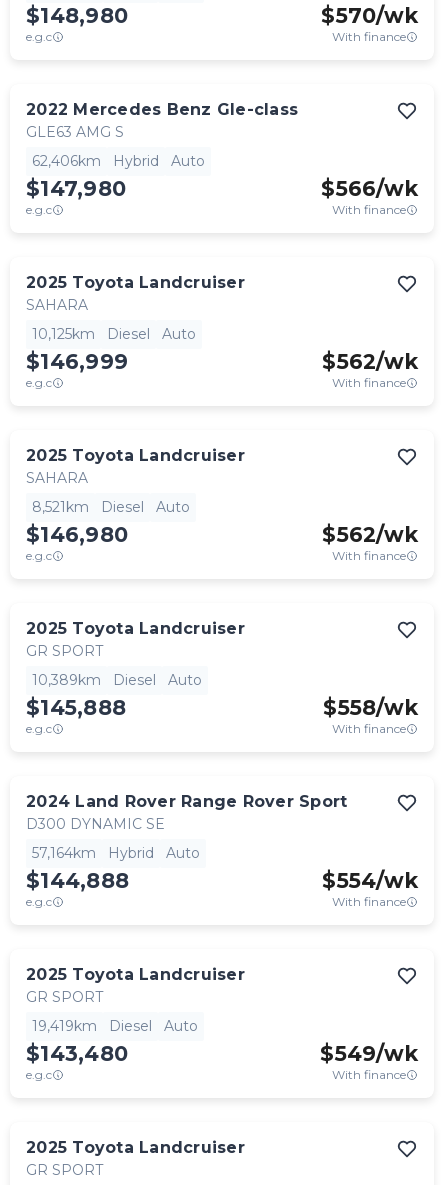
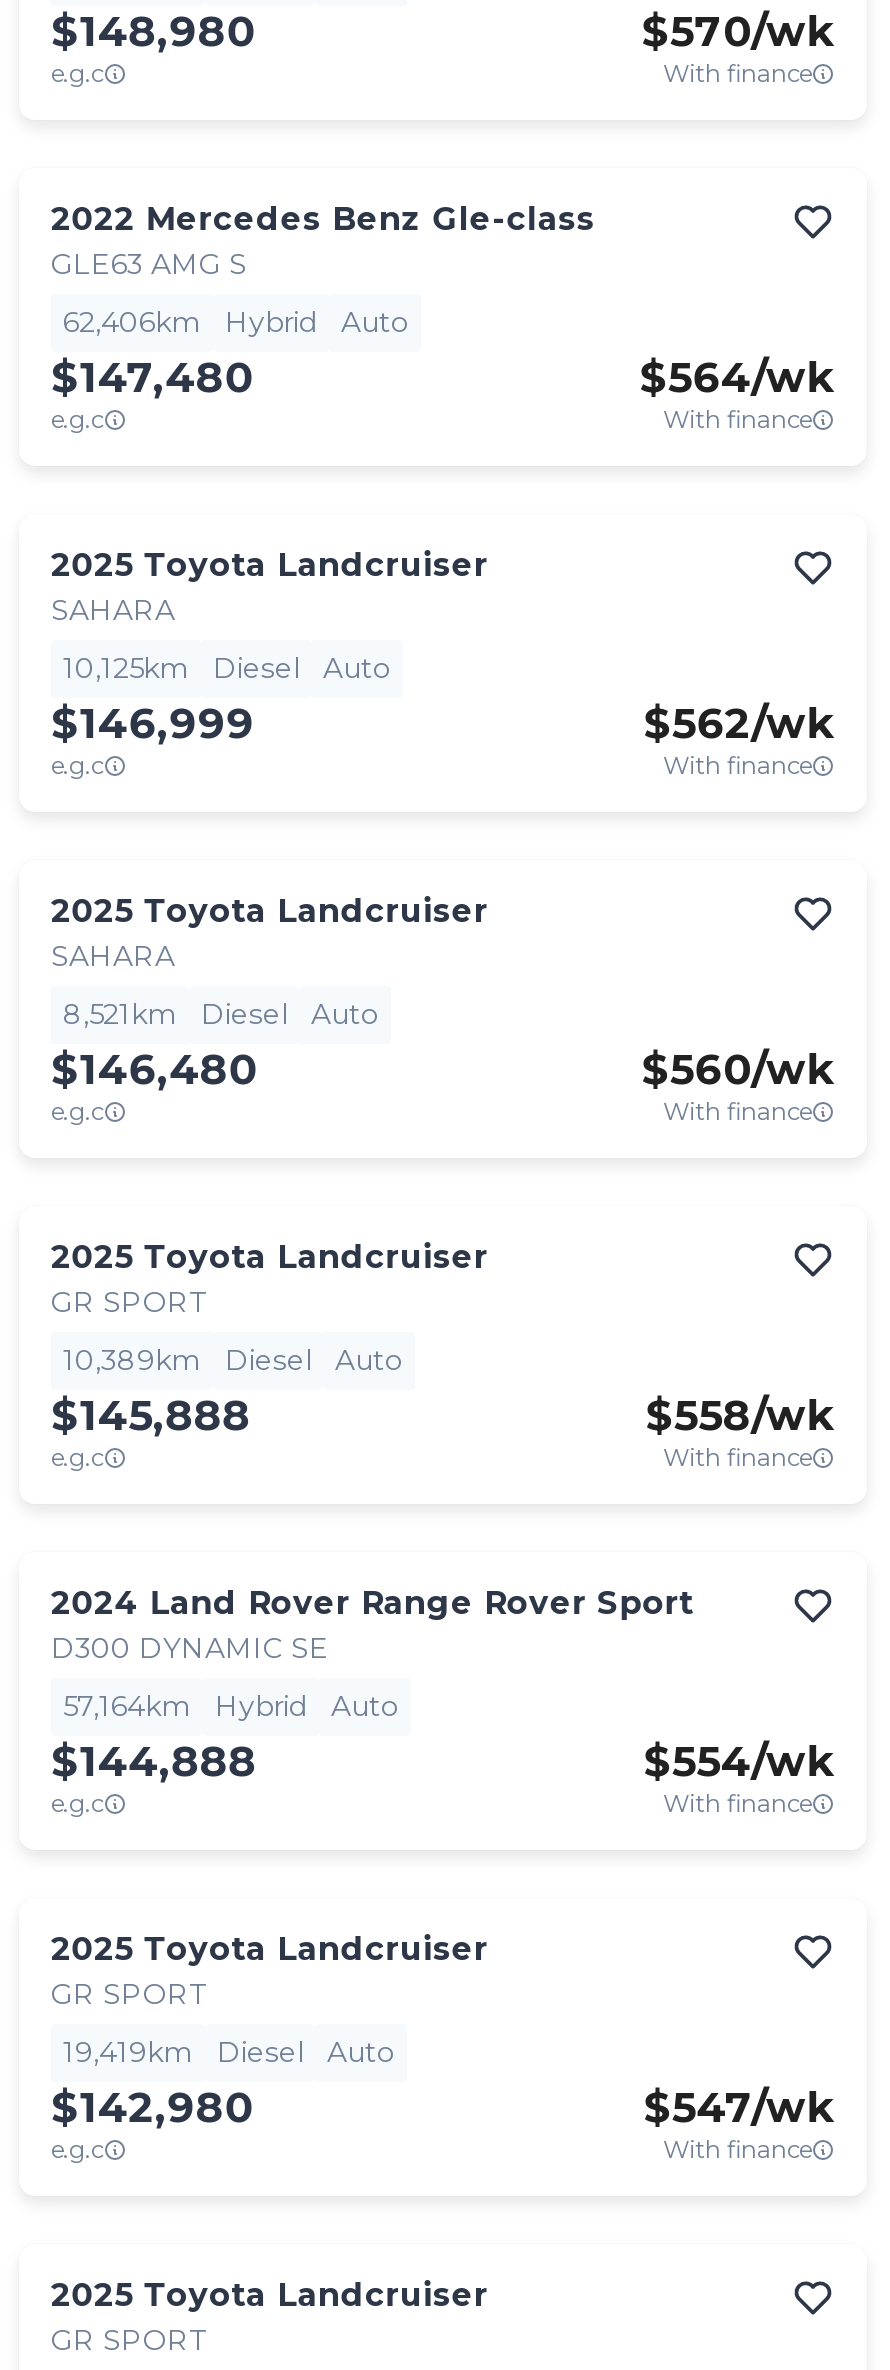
[26,176,126,201] $147,980 -> [51,352,253,402] $147,480
[321,176,418,201] $566/wk -> [639,352,835,402] $564/wk
[26,522,128,547] $146,980 -> [51,1044,257,1094] $146,480
[322,522,418,547] $562/wk -> [641,1044,835,1094] $560/wk
[26,1041,128,1066] $143,480 -> [51,2082,253,2132] $142,980
[320,1041,418,1066] $549/wk -> [643,2082,835,2132] $547/wk

